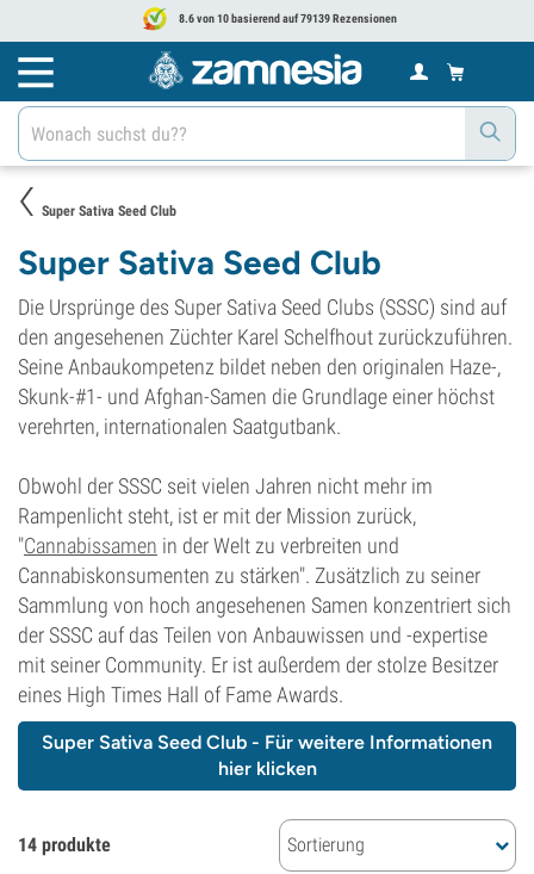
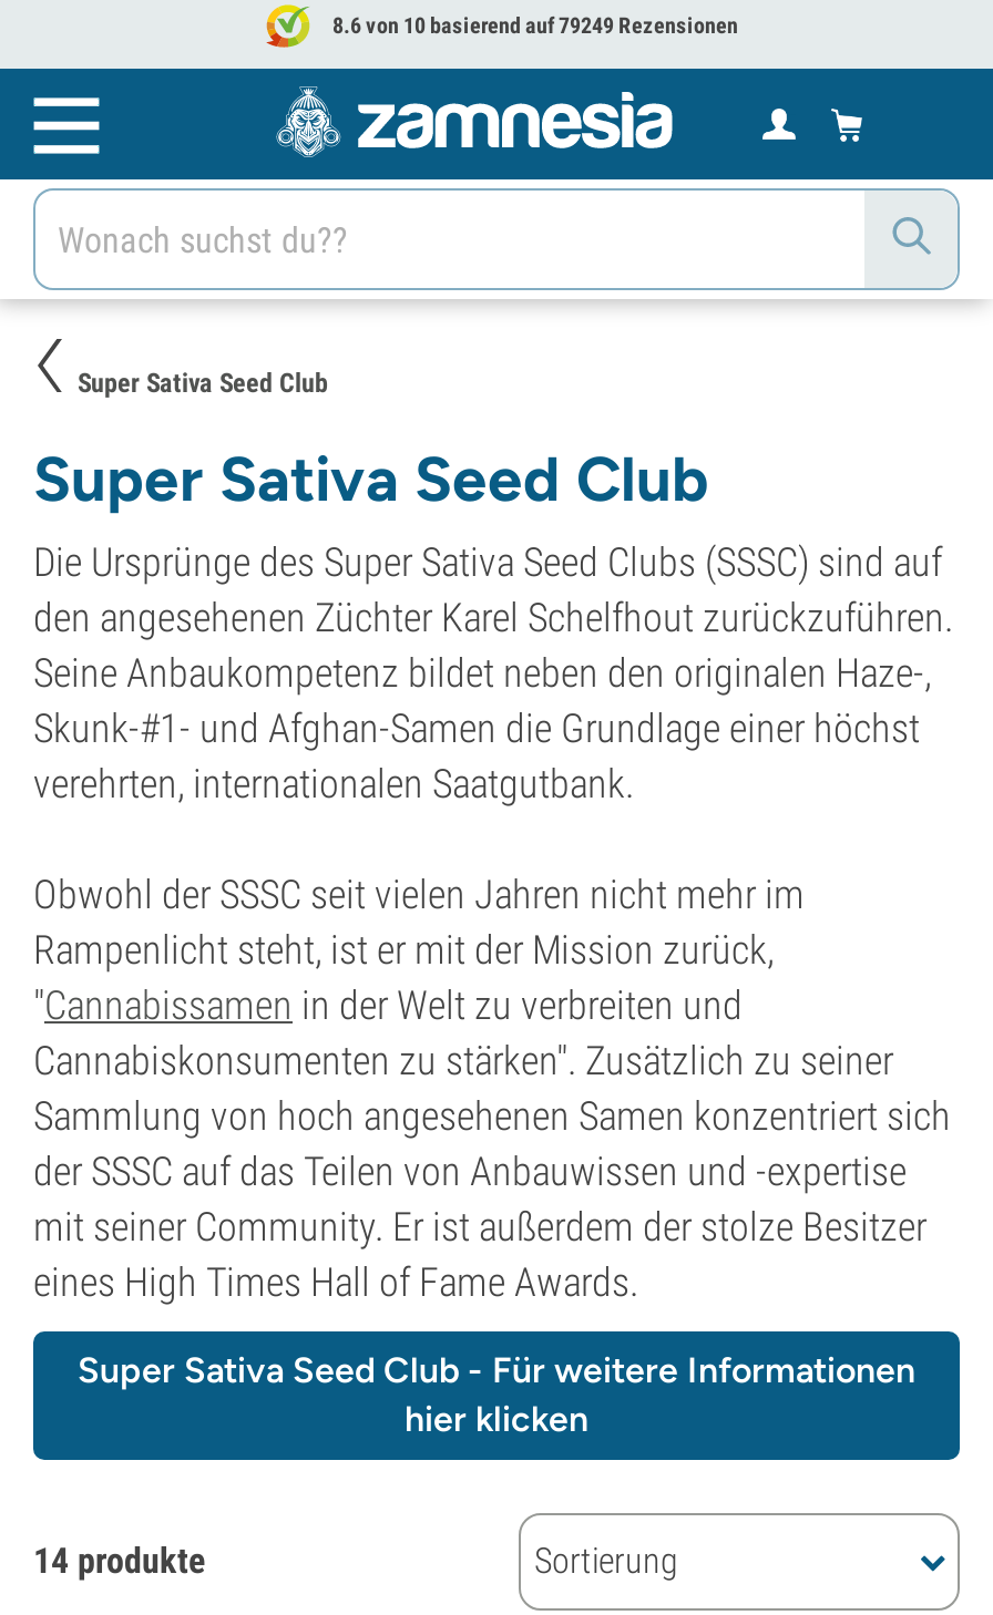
[176,12,397,25] 8.6 von 10 basierend auf 79139 Rezensionen -> [328,13,738,37] 8.6 von 10 basierend auf 79249 Rezensionen

